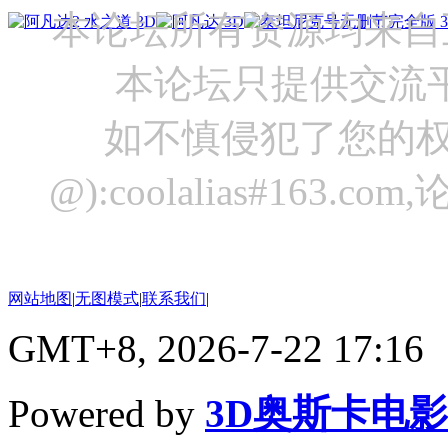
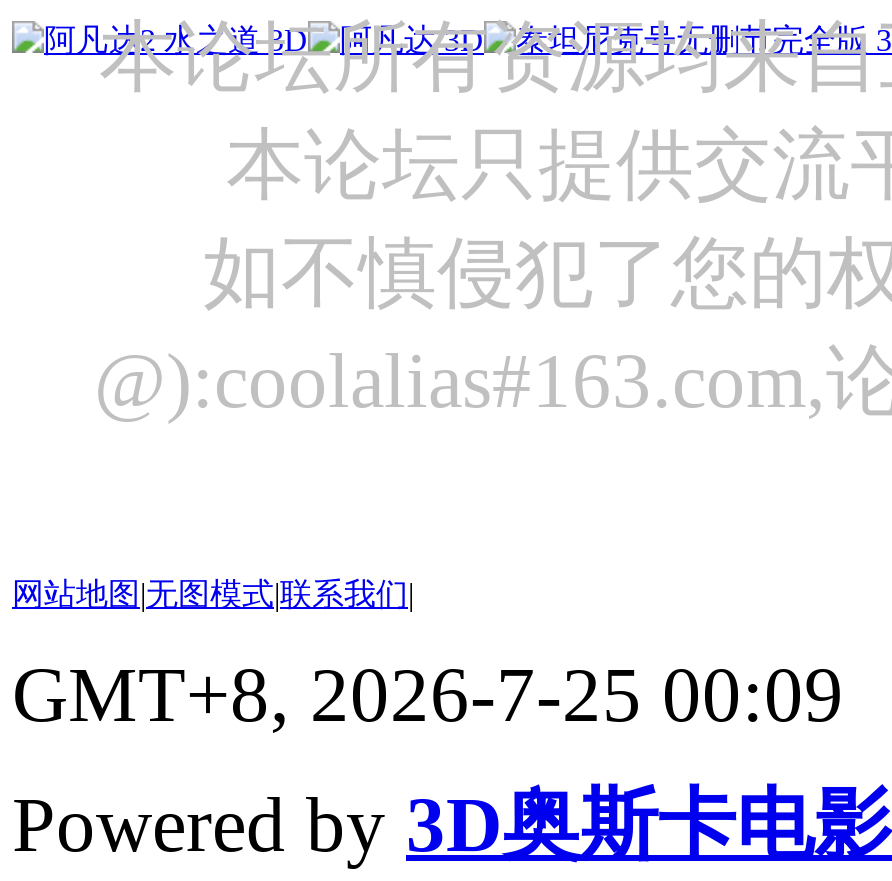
[8,327,424,370] GMT+8, 2026-7-22 17:16 -> [12,651,844,737] GMT+8, 2026-7-25 00:09

